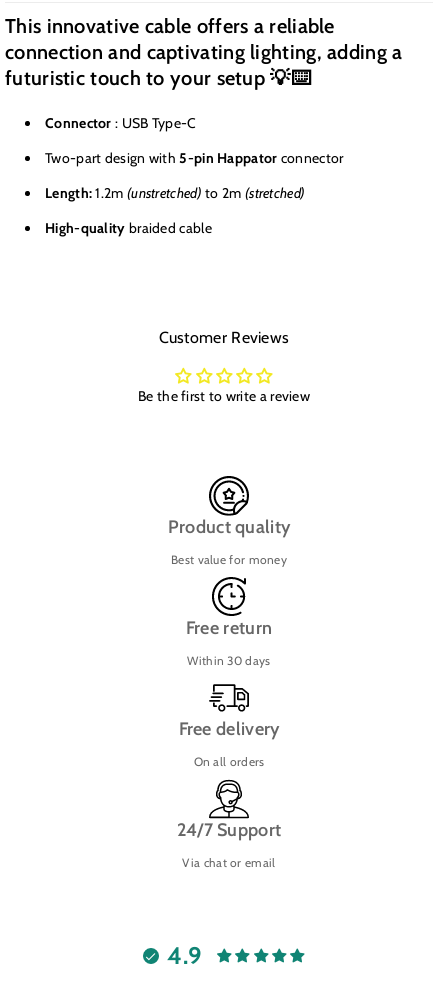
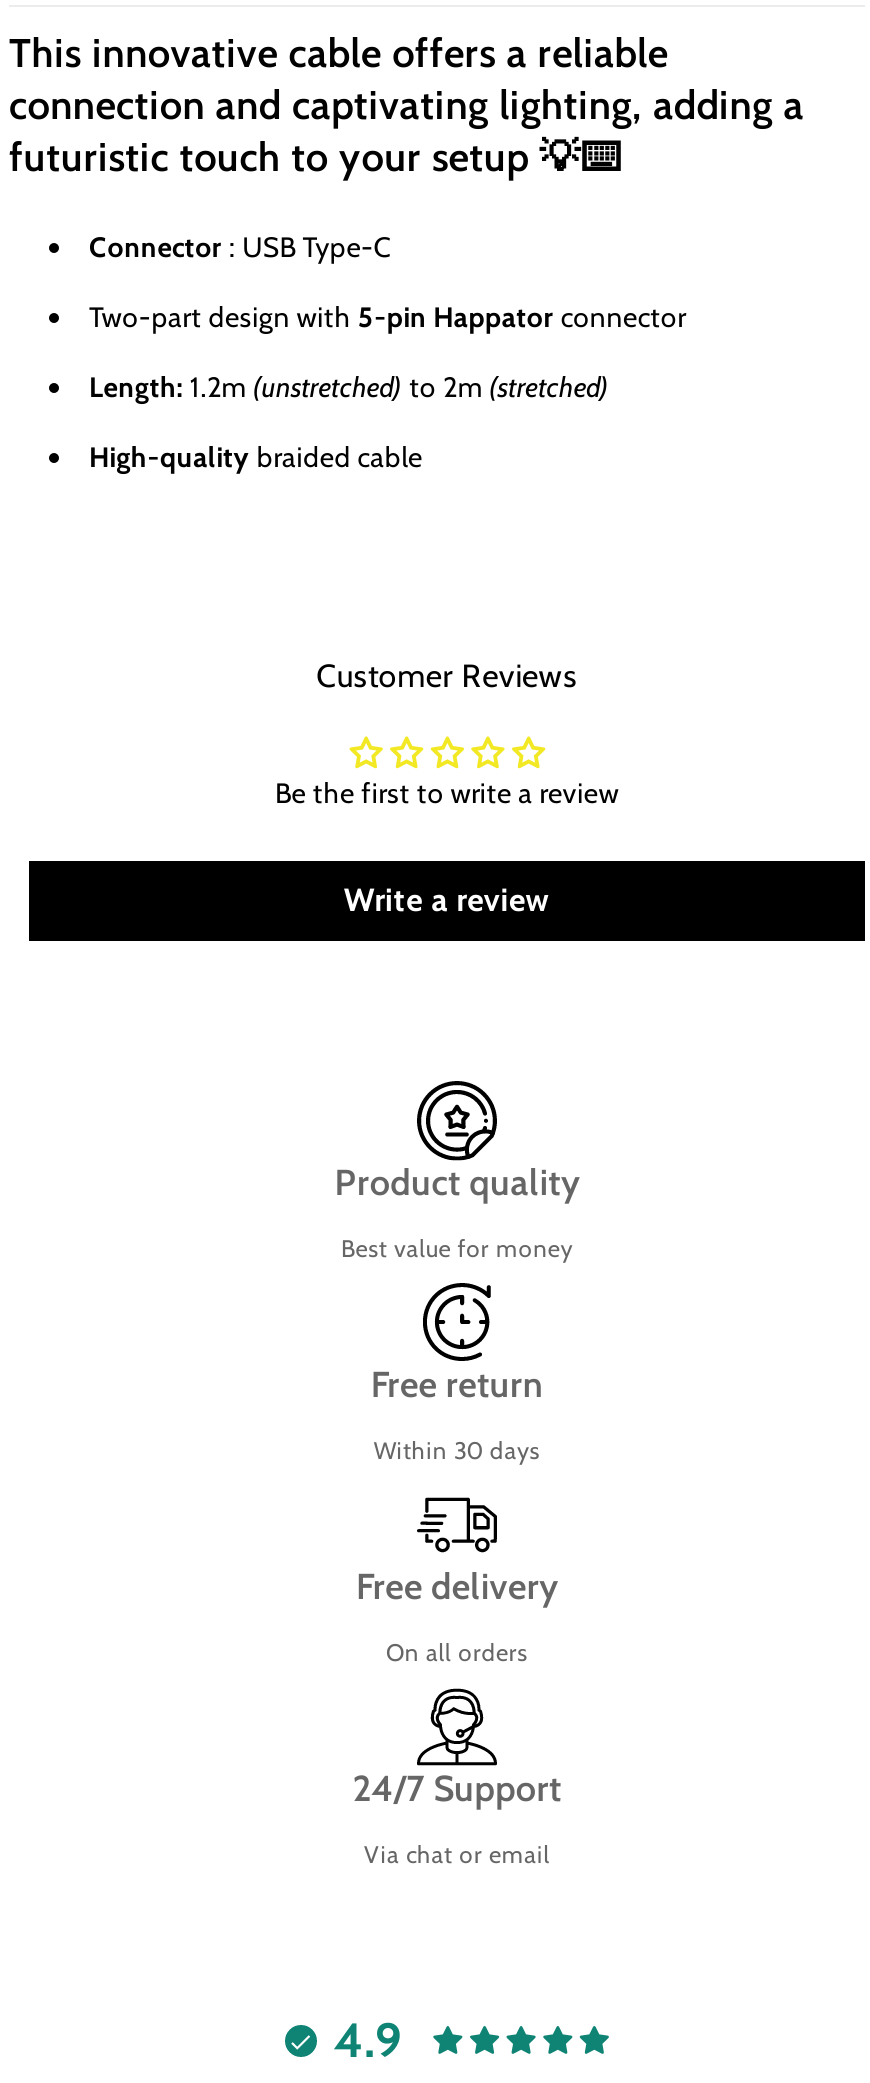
none -> [344,880,550,918] Write a review

